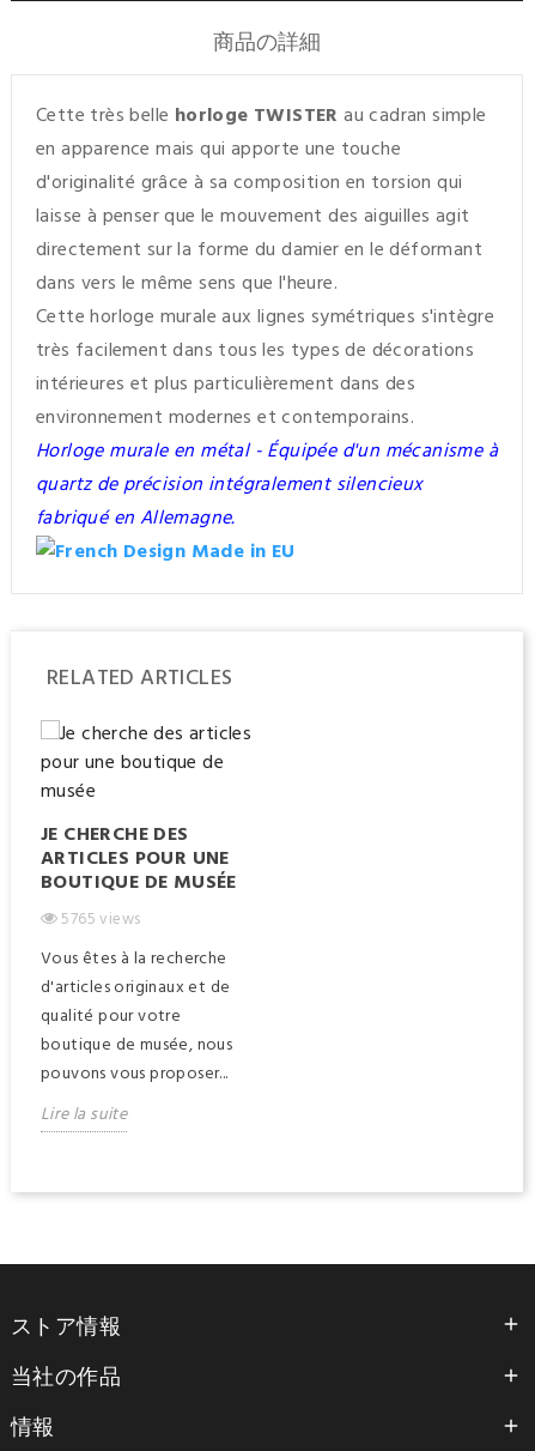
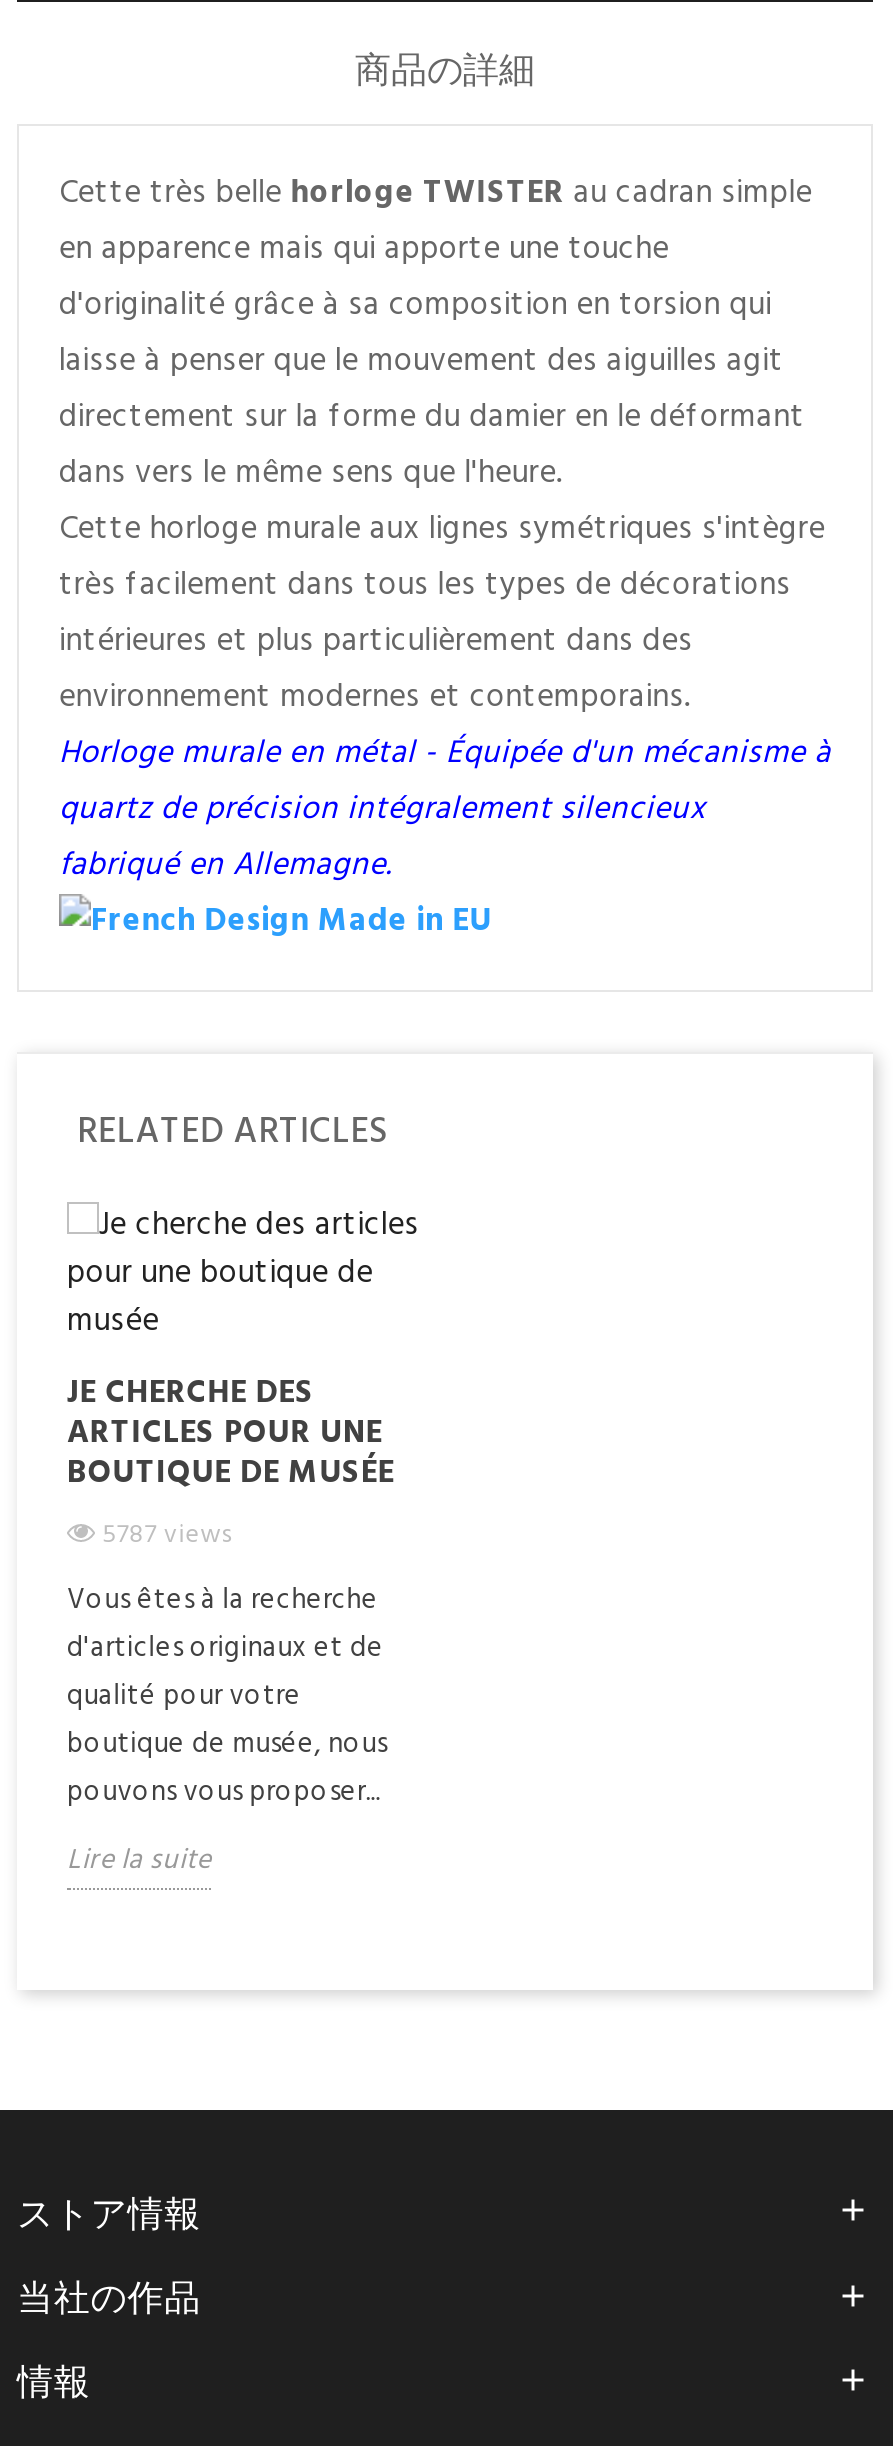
[62,908,141,933] 5765 views -> [102,1515,232,1557] 5787 views

